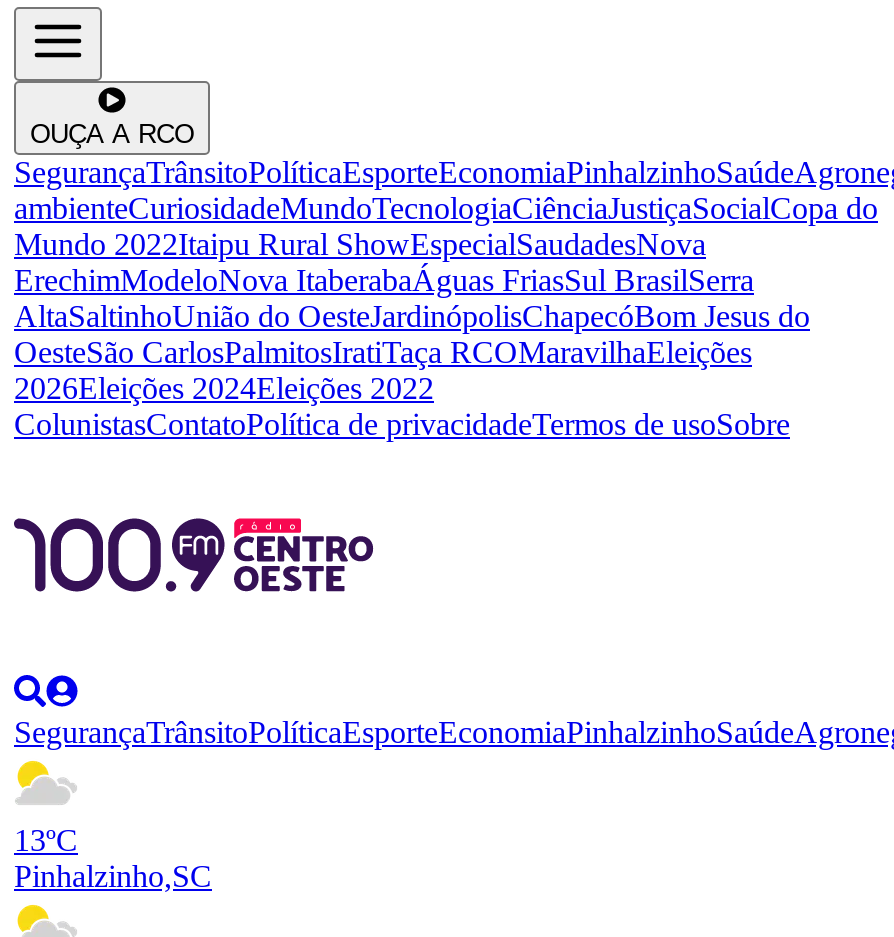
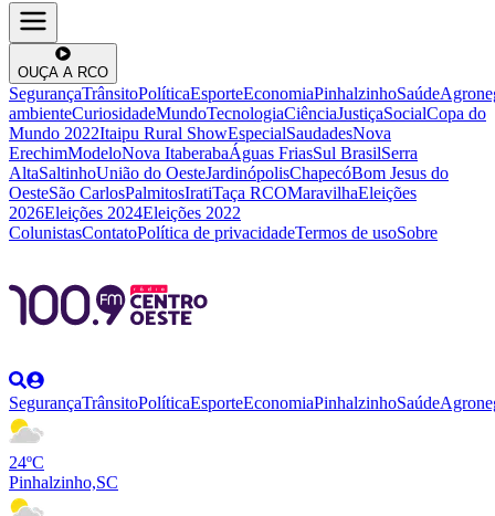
[14,824,78,858] 13ºC -> [9,453,44,472] 24ºC

